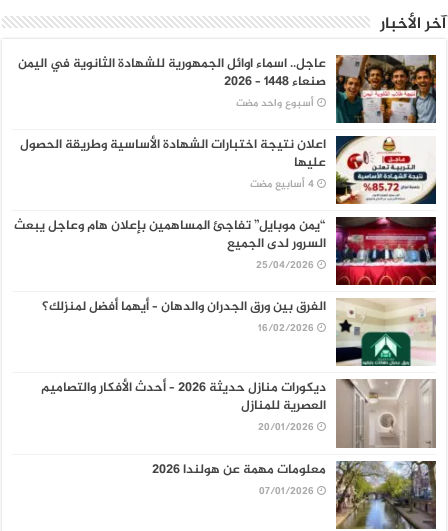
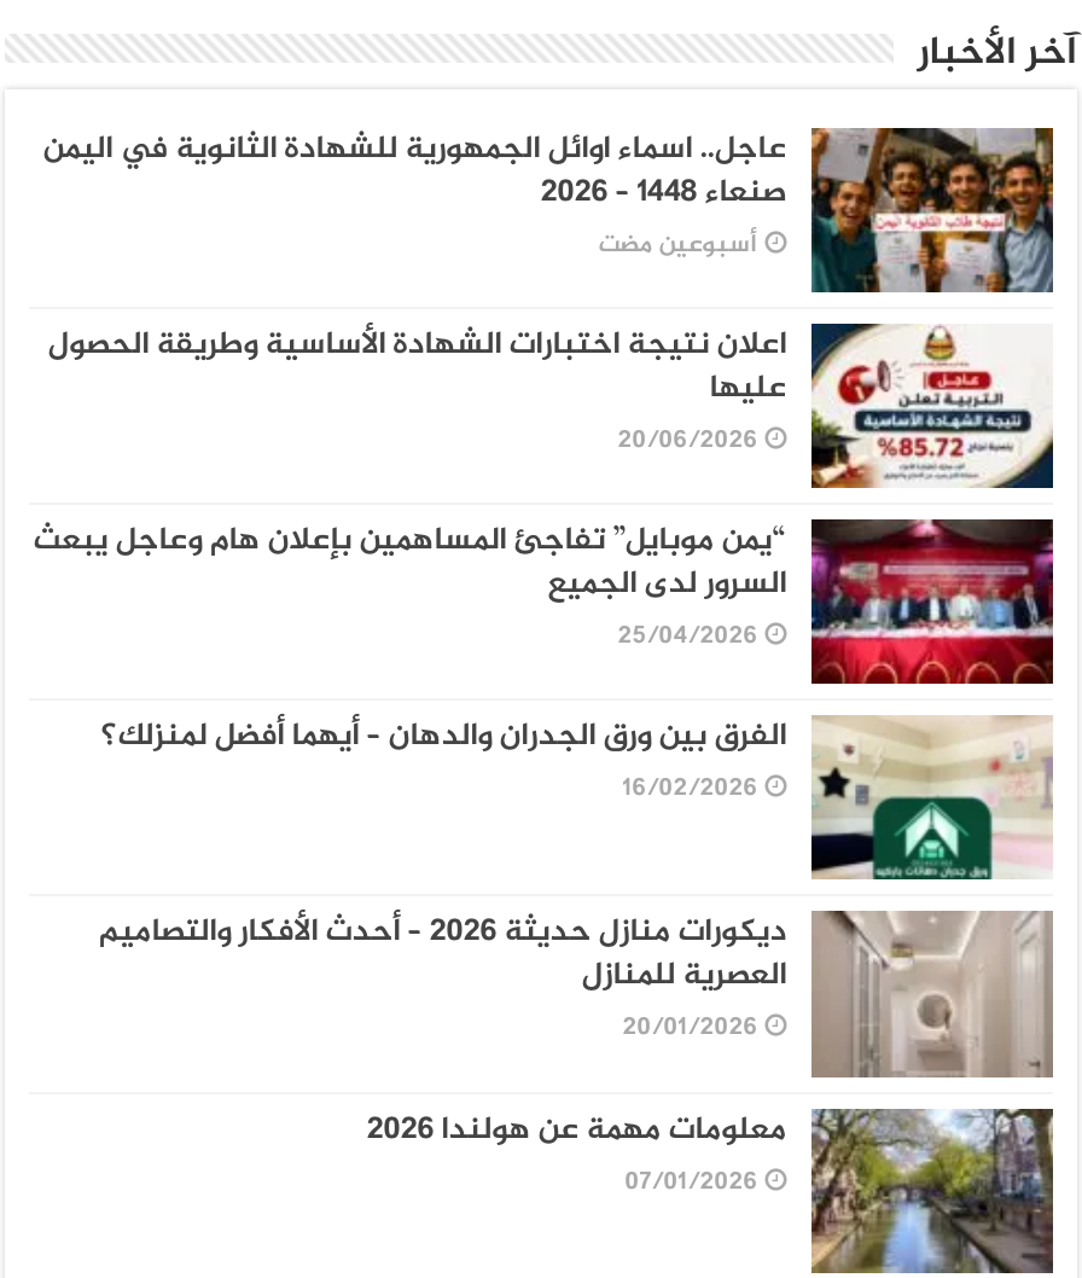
[238,95,316,112] أسبوع واحد مضت -> [603,224,763,265] أسبوعين مضت
none -> [623,420,763,461] 20/06/2026

